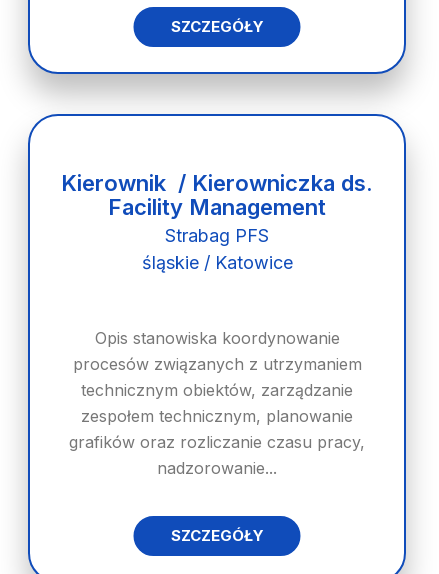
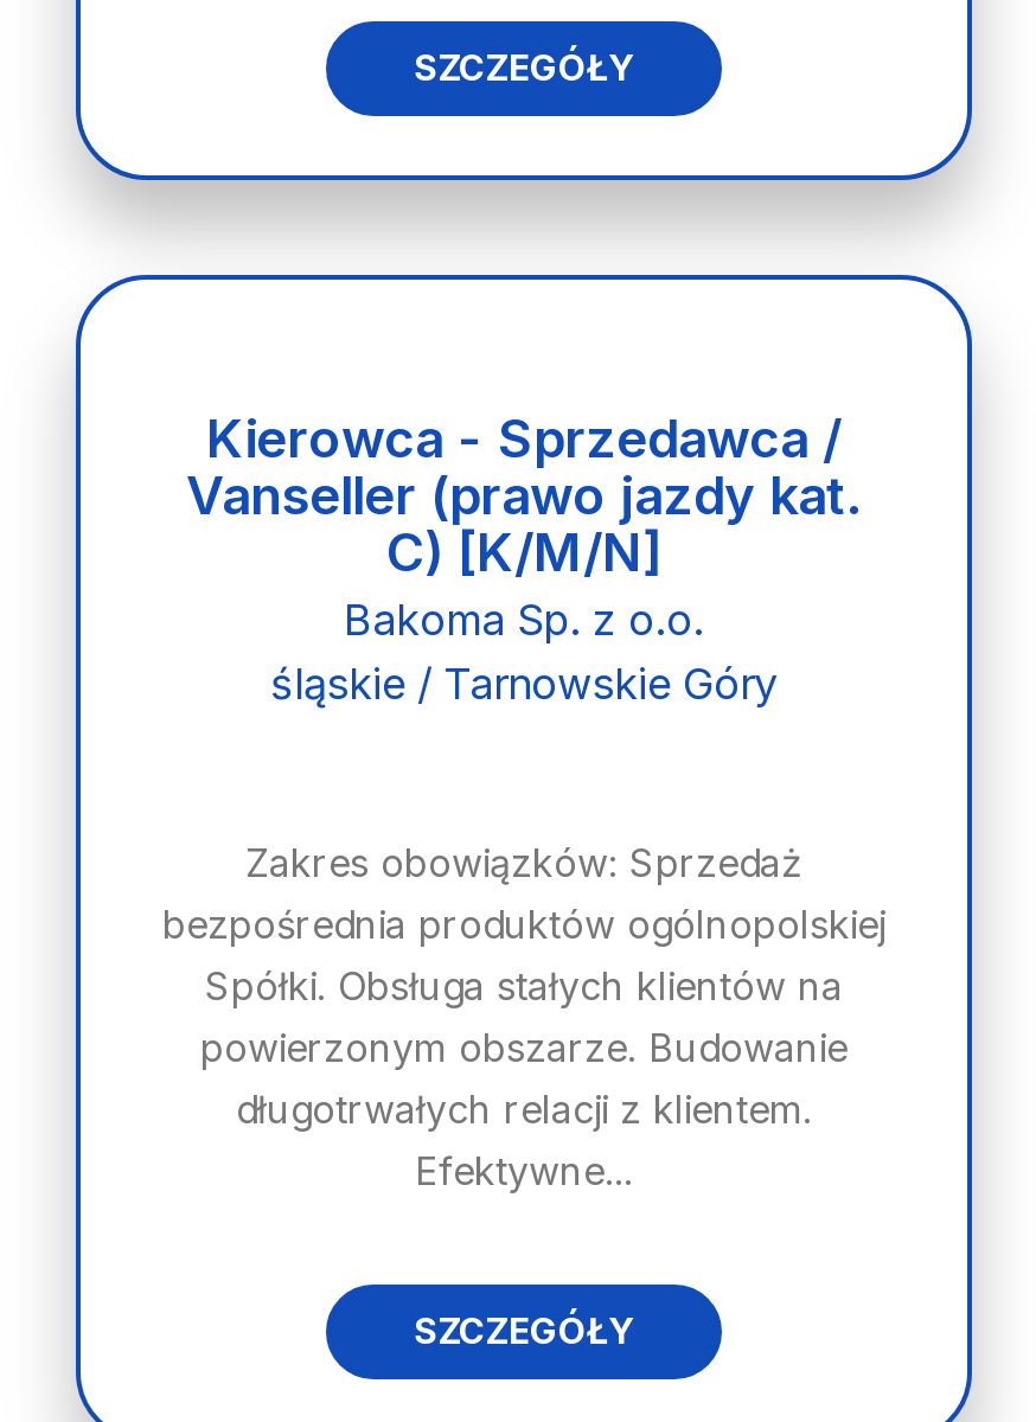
[61,170,373,273] Kierownik / Kierowniczka ds. | Facility Management | Strabag PFS | śląskie / Katowice -> [186,408,862,709] Kierowca - Sprzedawca / | Vanseller (prawo jazdy kat. | C) [K/M/N] | Bakoma Sp. z o.o. | śląskie / Tarnowskie Góry
[69,328,365,478] Opis stanowiska koordynowanie | procesów związanych z utrzymaniem | technicznym obiektów, zarządzanie | zespołem technicznym, planowanie | grafików oraz rozliczanie czasu pracy, | nadzorowanie... -> [162,839,885,1194] Zakres obowiązków: Sprzedaż | bezpośrednia produktów ogólnopolskiej | Spółki. Obsługa stałych klientów na | powierzonym obszarze. Budowanie | długotrwałych relacji z klientem. | Efektywne...

